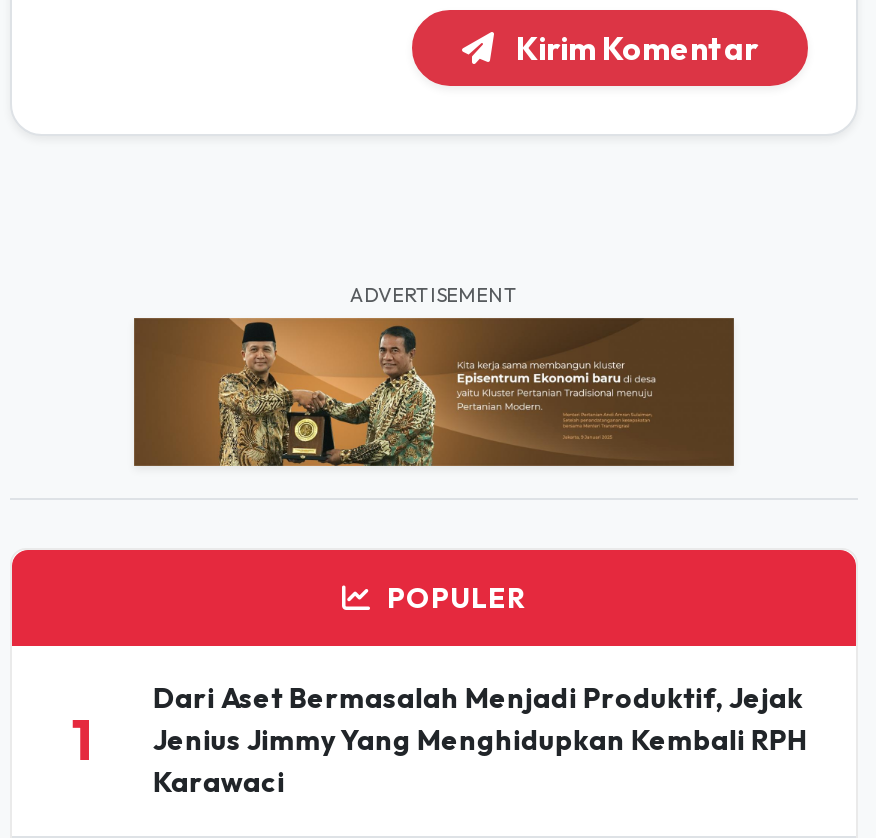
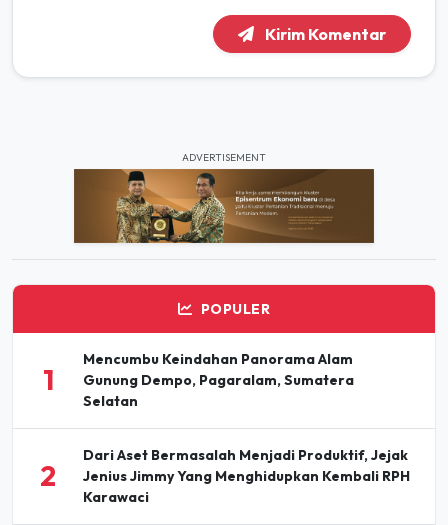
none -> [40,349,354,493] Mencumbu Keindahan Panorama Alam | Gunung Dempo, Pagaralam, Sumatera | Selatan | 2

